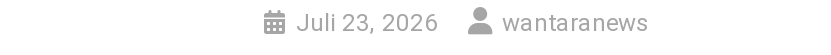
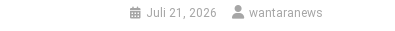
[296,9,438,37] Juli 23, 2026 -> [146,6,217,20] Juli 21, 2026

